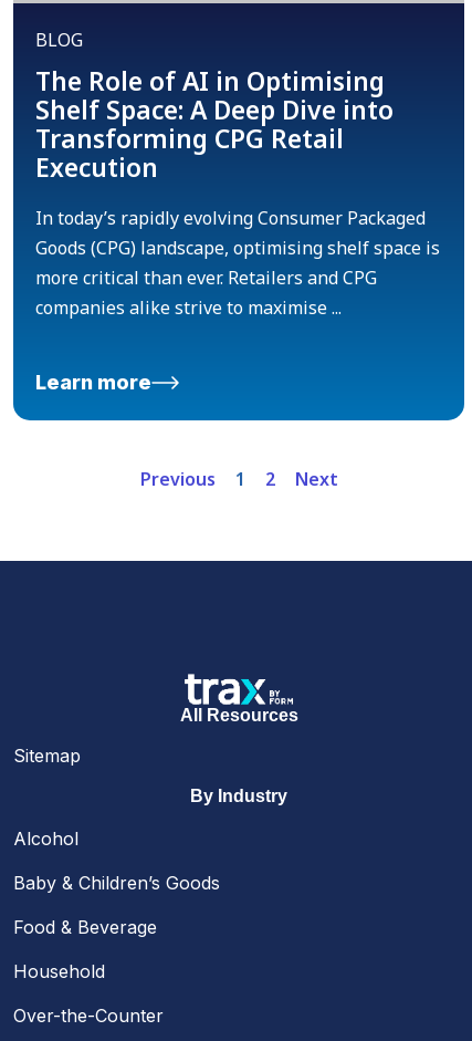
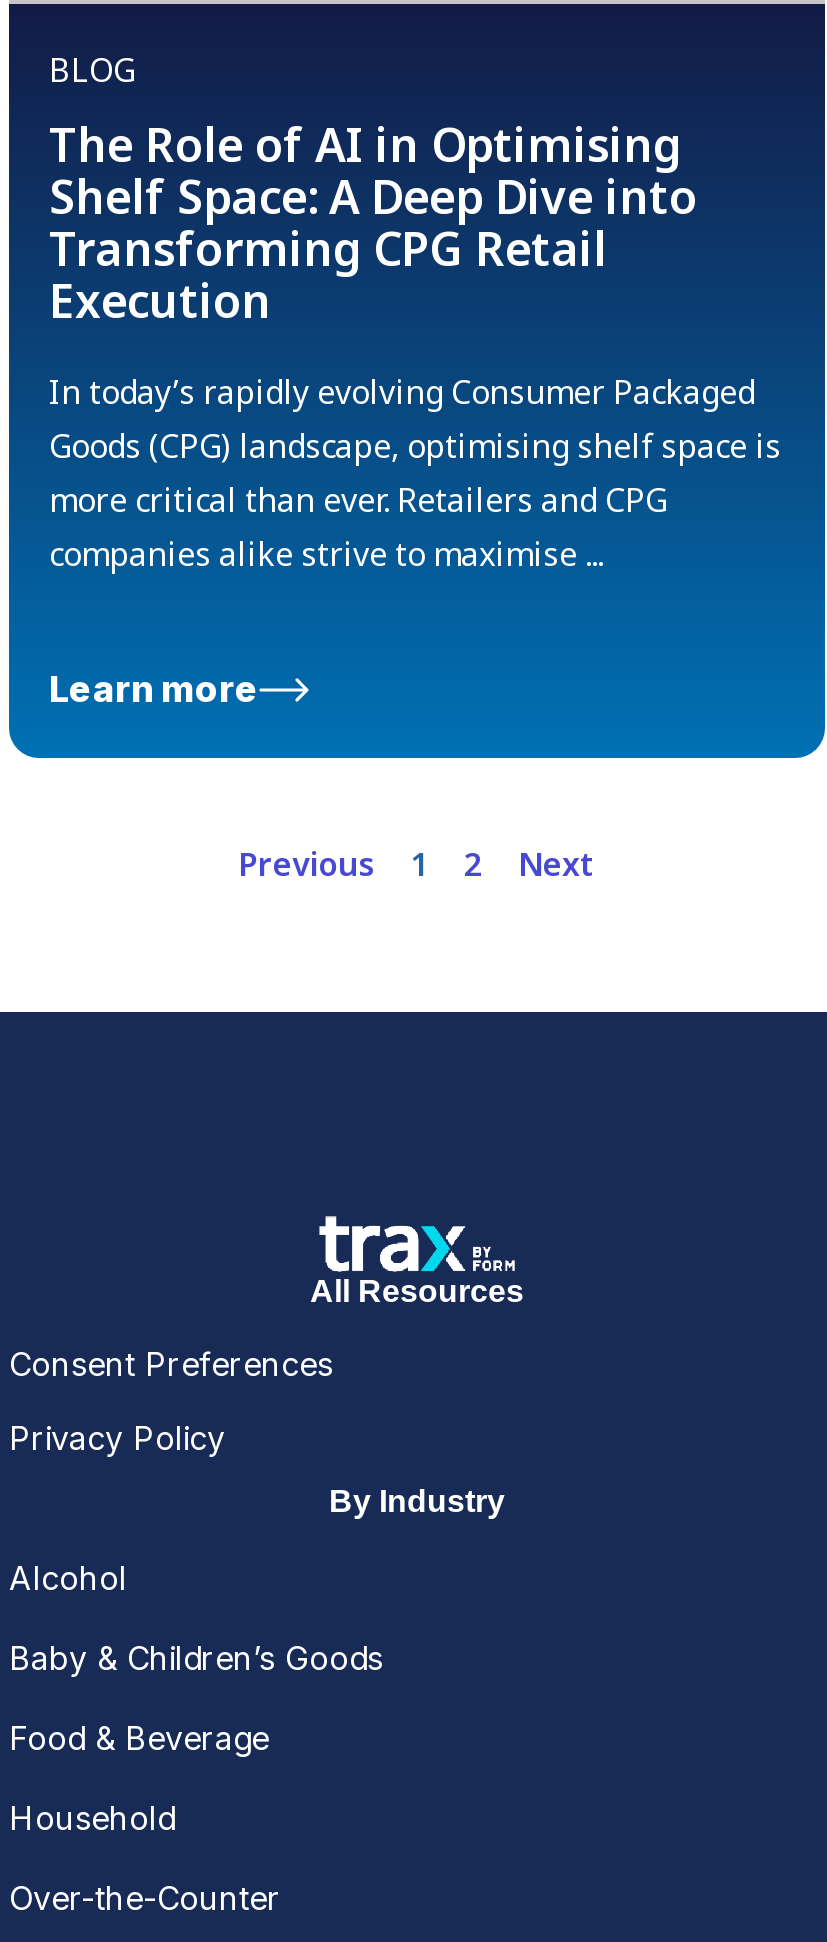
[13,745,81,767] Sitemap -> [9,1344,333,1458] Consent Preferences | Privacy Policy

